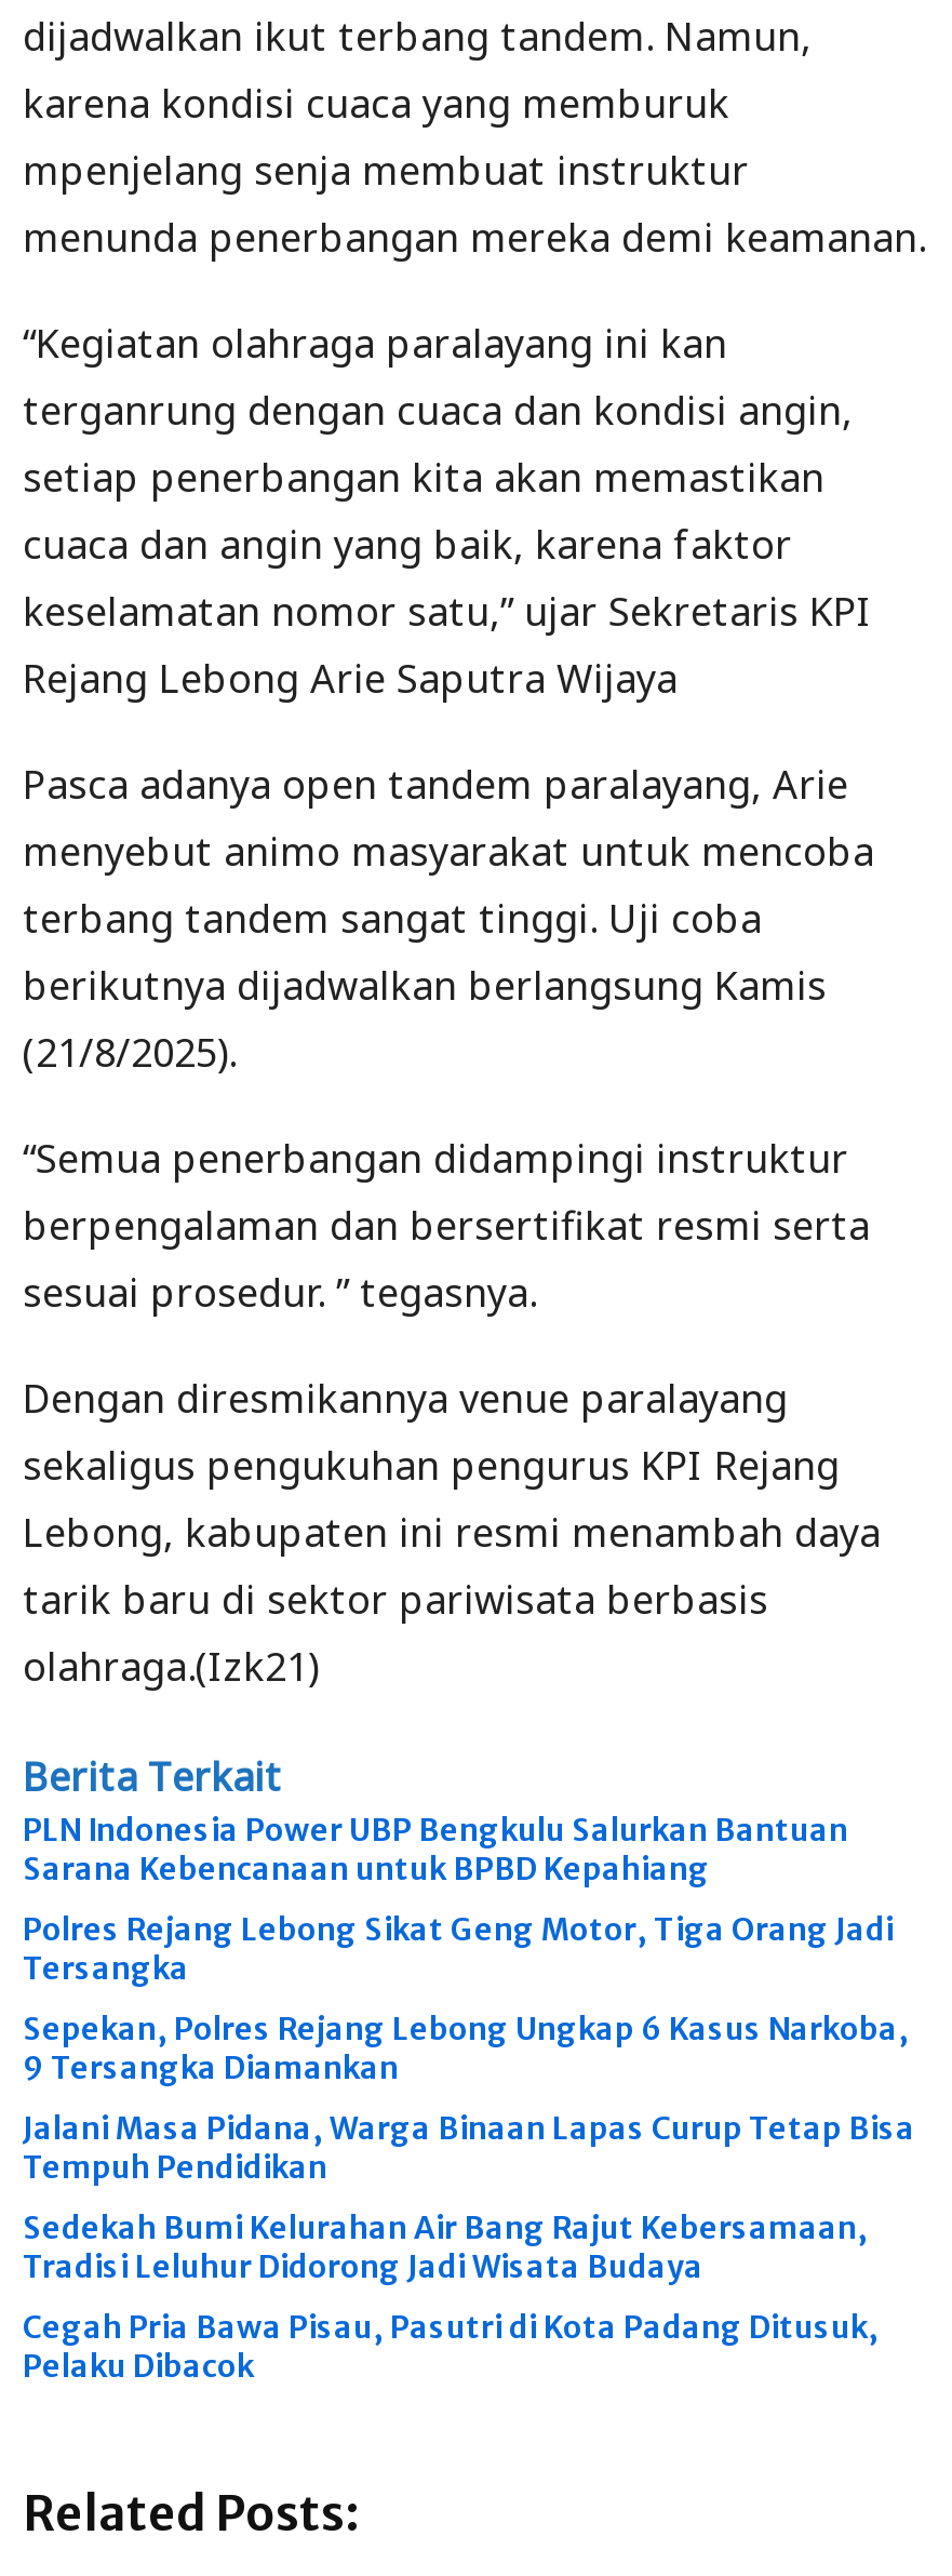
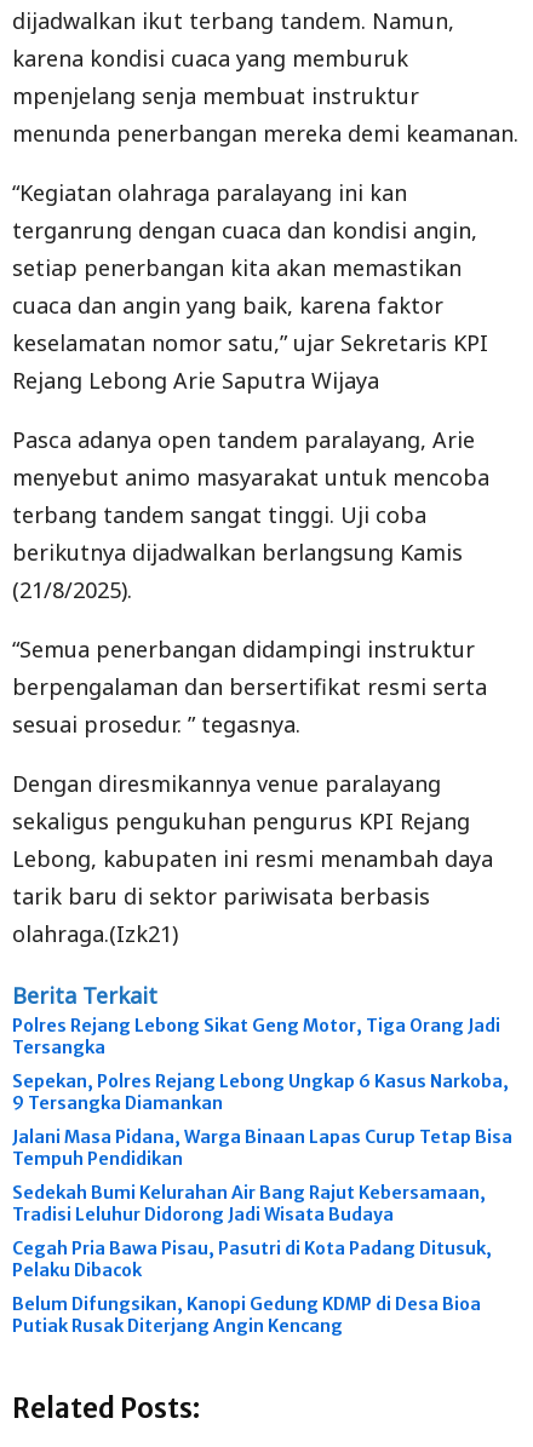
[23,1811,848,1889] PLN Indonesia Power UBP Bengkulu Salurkan Bantuan | Sarana Kebencanaan untuk BPBD Kepahiang -> none
moved [23,1910,915,2386] -> [12,1015,512,1281]: Polres Rejang Lebong Sikat Geng Motor, Tiga Orang Jadi | Tersangka | Sepekan, Polres Rejang Lebong Ungkap 6 Kasus Narkoba, | ... | Cegah Pria Bawa Pisau, Pasutri di Kota Padang Ditusuk, | Pelaku Dibacok
none -> [12,1293,481,1337] Belum Difungsikan, Kanopi Gedung KDMP di Desa Bioa | Putiak Rusak Diterjang Angin Kencang

